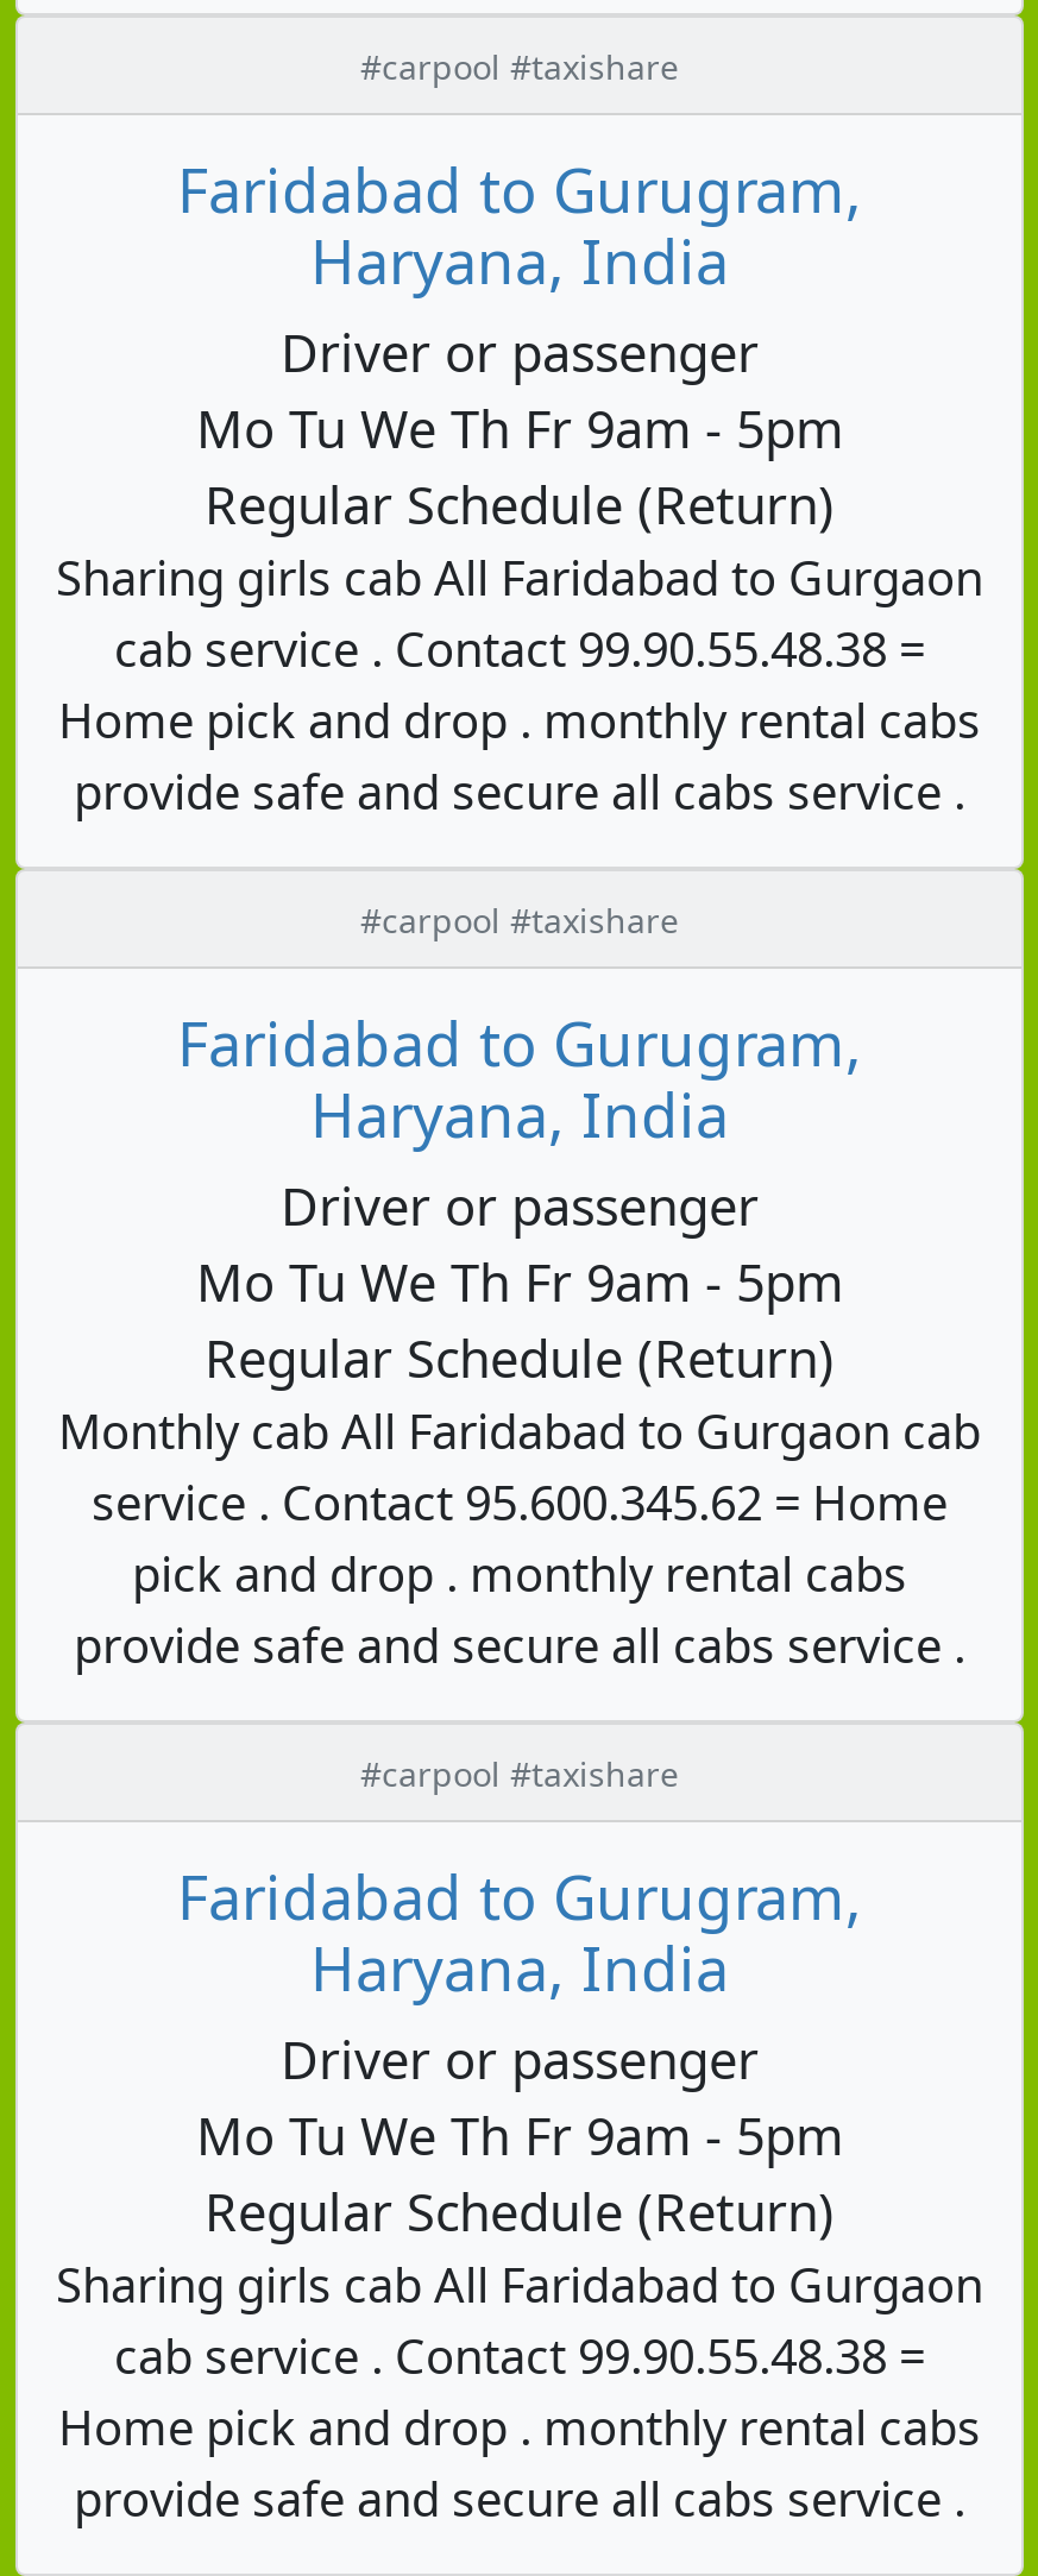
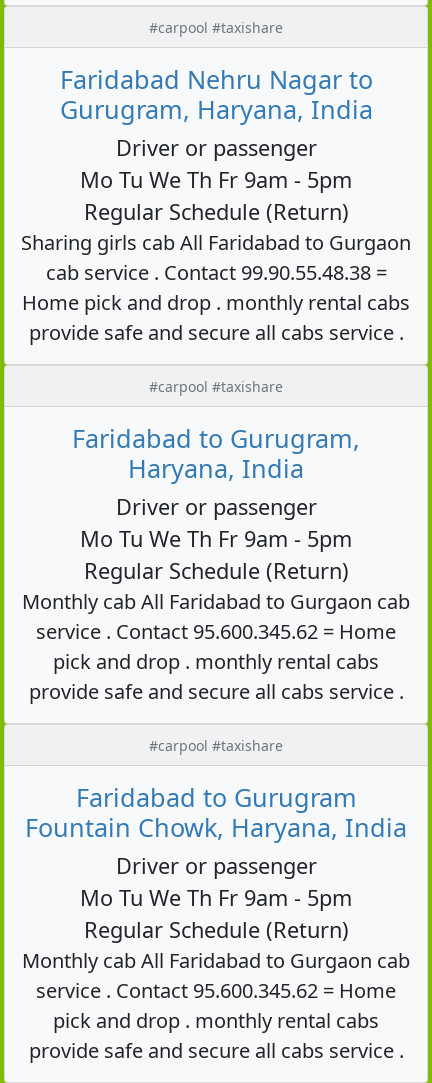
[177,148,862,300] Faridabad to Gurugram, | Haryana, India -> [59,62,372,126] Faridabad Nehru Nagar to | Gurugram, Haryana, India
[177,1855,862,2007] Faridabad to Gurugram, | Haryana, India -> [25,780,407,844] Faridabad to Gurugram | Fountain Chowk, Haryana, India
[56,2252,983,2459] Sharing girls cab All Faridabad to Gurgaon | cab service . Contact 99.90.55.48.38 = | Home pick and drop . monthly rental cabs -> [22,947,410,1034] Monthly cab All Faridabad to Gurgaon cab | service . Contact 95.600.345.62 = Home | pick and drop . monthly rental cabs

